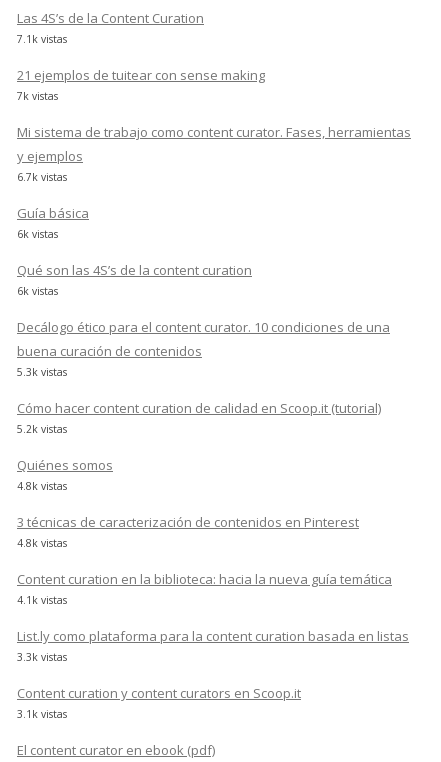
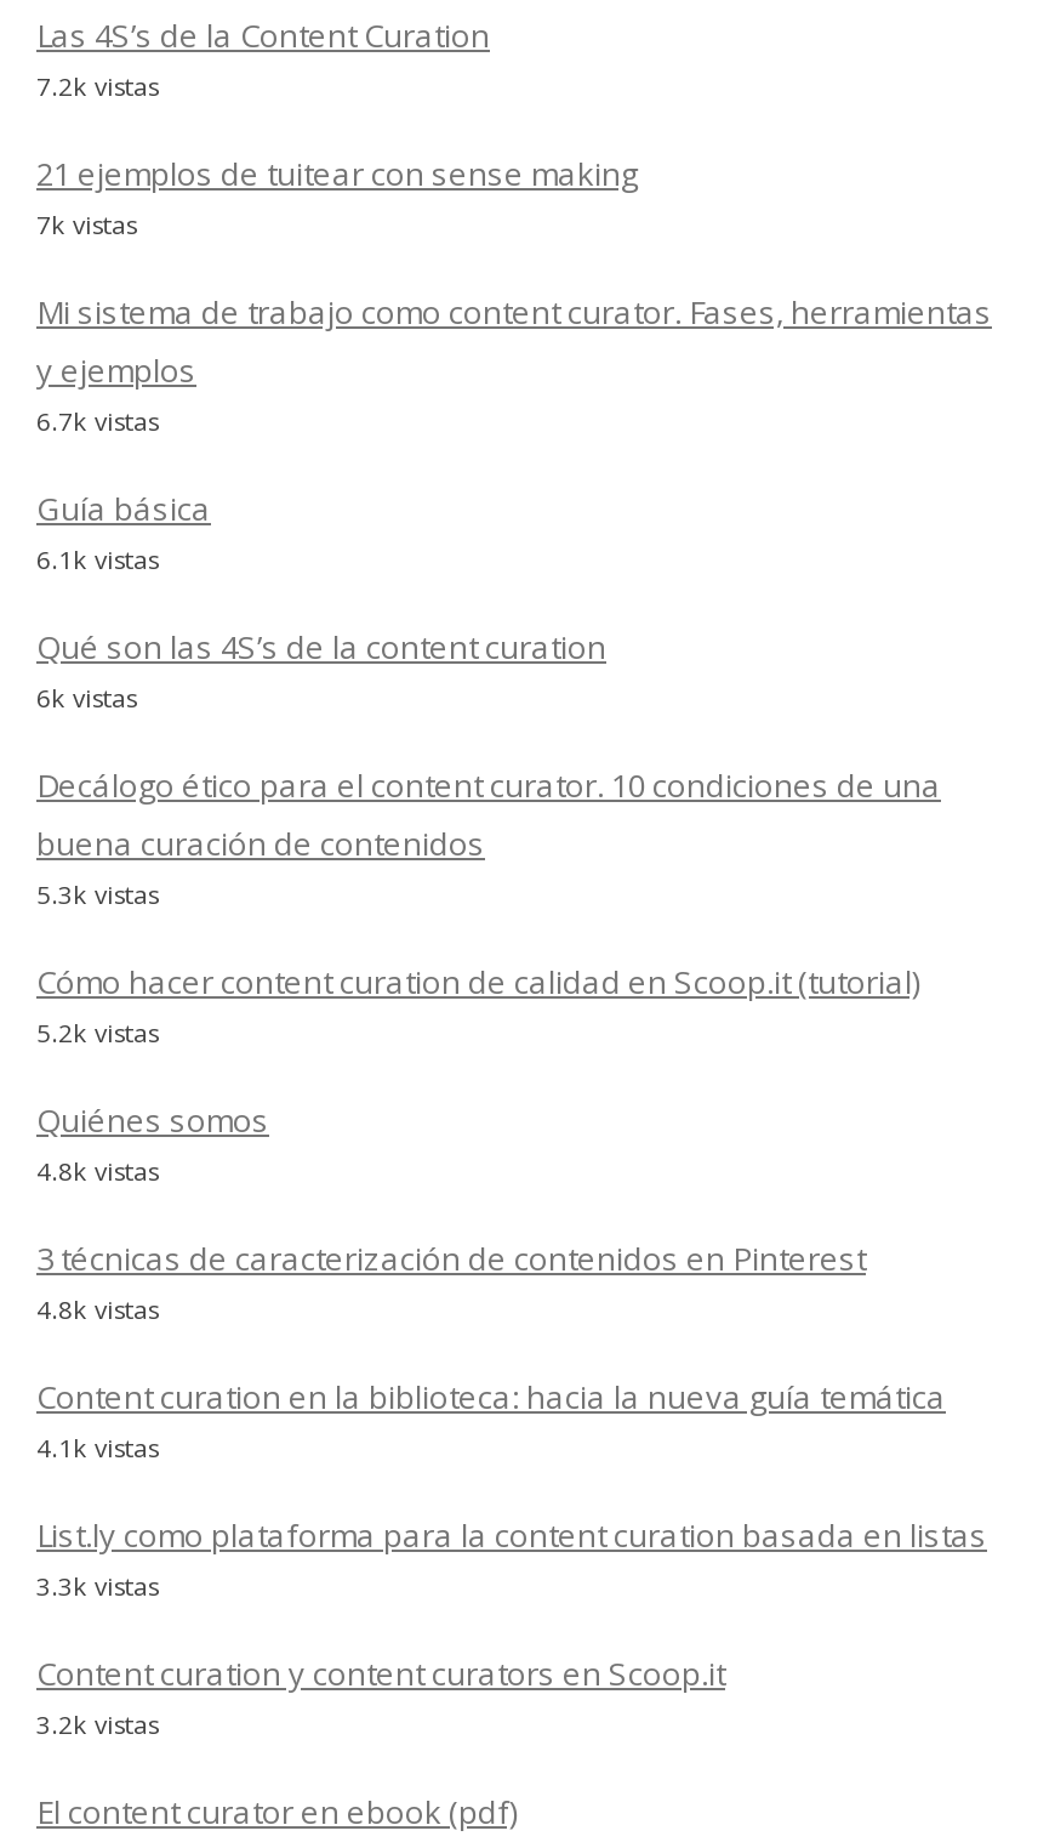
[17,32,67,46] 7.1k vistas -> [36,70,158,104] 7.2k vistas
[17,227,58,241] 6k vistas -> [36,543,158,577] 6.1k vistas
[17,707,67,721] 3.1k vistas -> [36,1708,158,1742] 3.2k vistas

